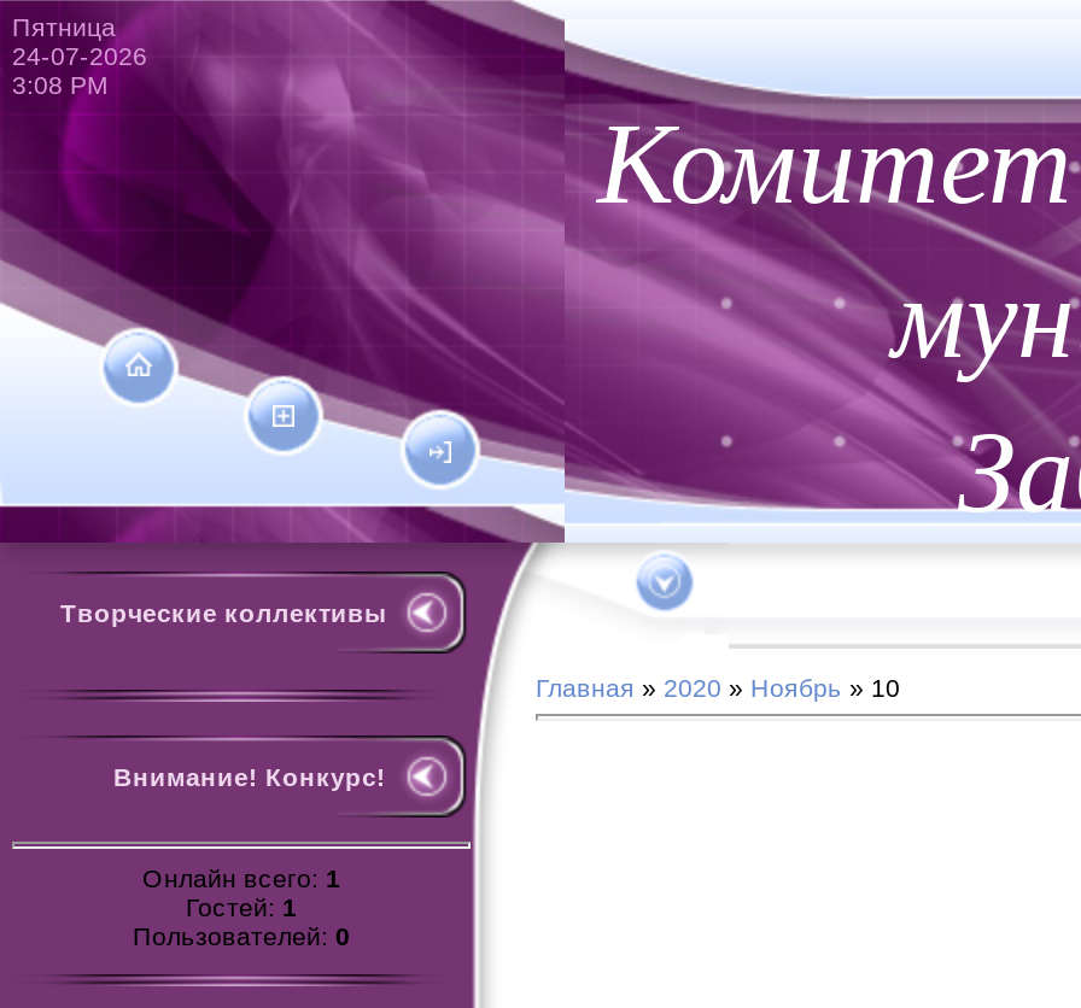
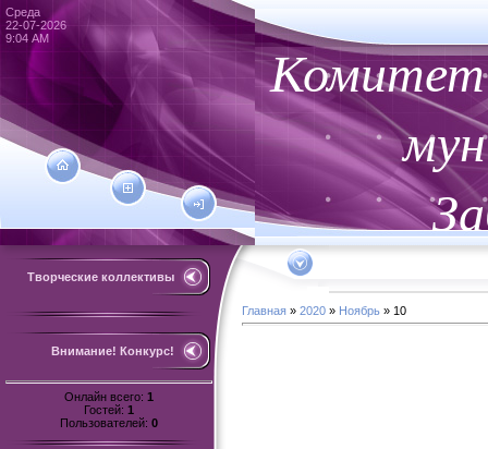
[12,12,147,99] Пятница | 24-07-2026 | 3:08 PM -> [5,5,66,45] Среда | 22-07-2026 | 9:04 AM

